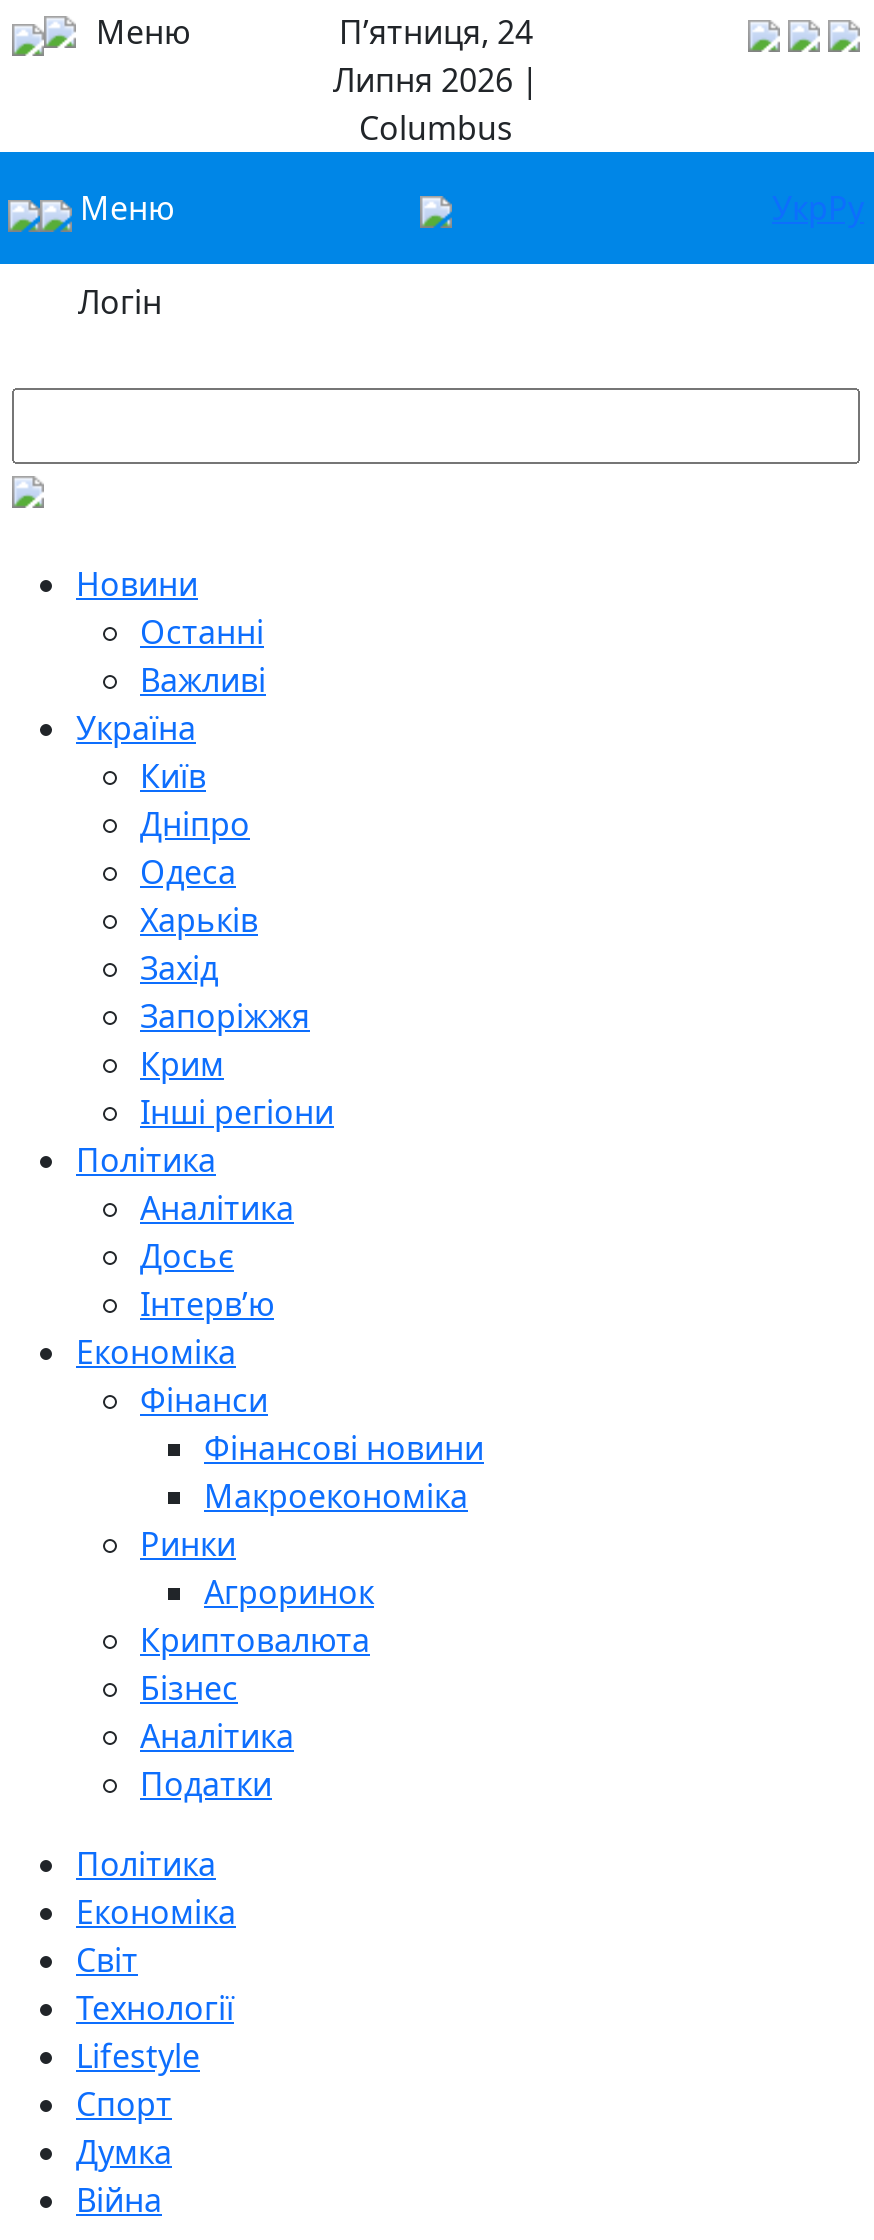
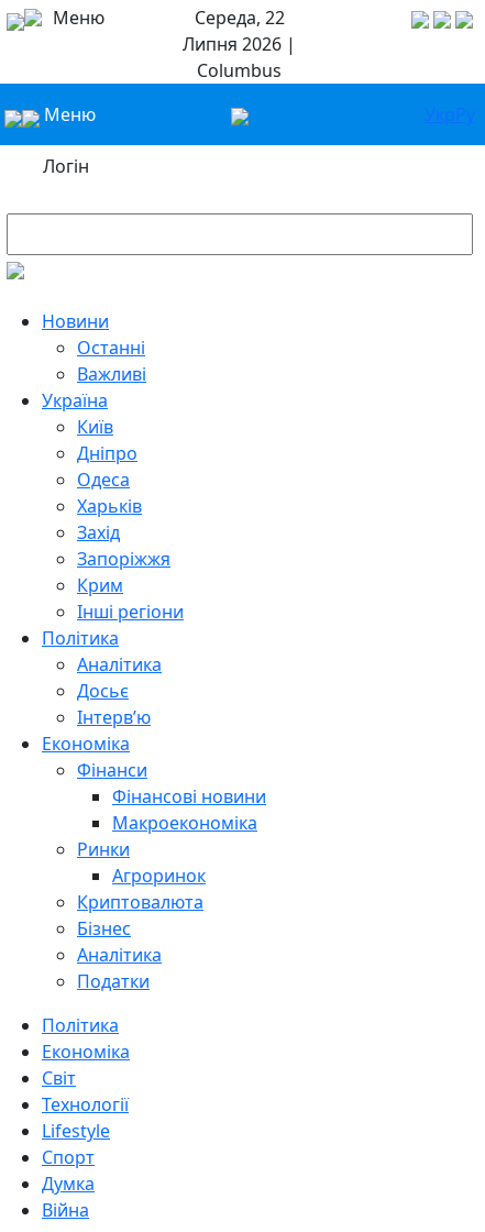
[339,10,533,54] П’ятниця, 24 -> [195,5,285,30] Середа, 22

